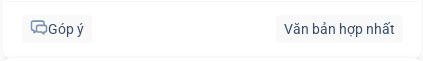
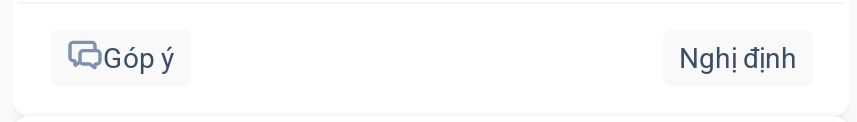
[284,20,395,36] Văn bản hợp nhất -> [679,41,797,73] Nghị định

